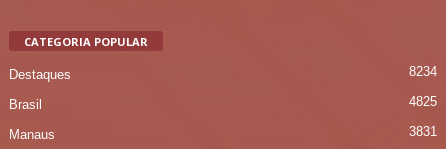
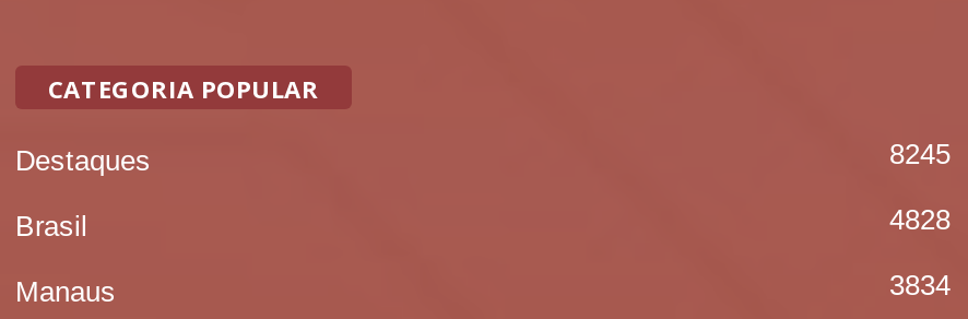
[409,64,437,79] 8234 -> [889,137,951,169] 8245
[409,94,437,109] 4825 -> [889,202,951,235] 4828
[409,124,437,139] 3831 -> [889,268,951,300] 3834

